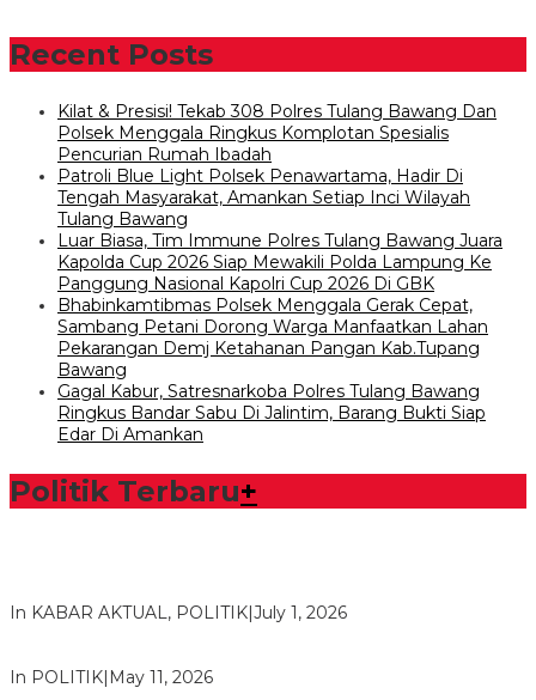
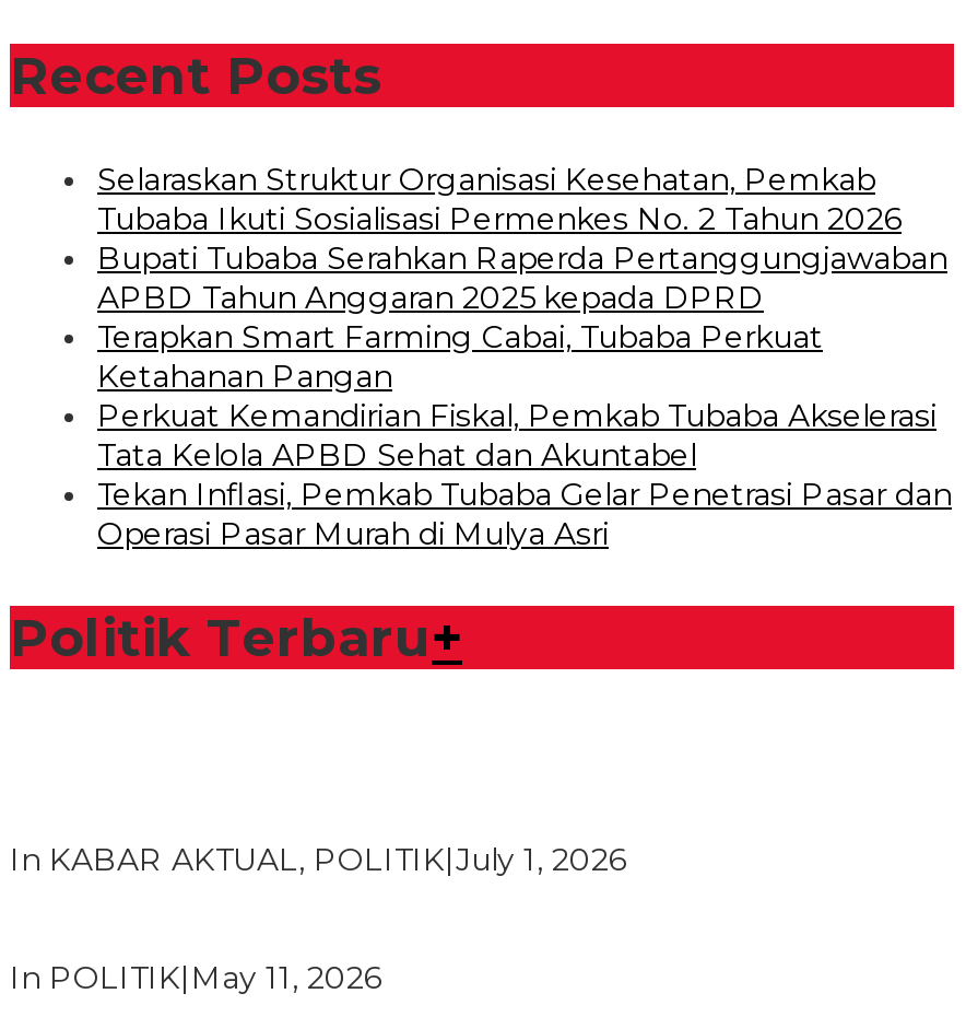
[57,101,502,446] Kilat & Presisi! Tekab 308 Polres Tulang Bawang Dan | Polsek Menggala Ringkus Komplotan Spesialis | Pencurian Rumah Ibadah | Patroli Blue Light Polsek Penawartama, Hadir Di | Tengah Masyarakat, Amankan Setiap Inci Wilayah | Tulang Bawang | Luar Biasa, Tim Immune Polres Tulang Bawang Juara | Kapolda Cup 2026 Siap Mewakili Polda Lampung Ke | Panggung Nasional Kapolri Cup 2026 Di GBK | Bhabinkamtibmas Polsek Menggala Gerak Cepat, | Sambang Petani Dorong Warga Manfaatkan Lahan | Pekarangan Demj Ketahanan Pangan Kab.Tupang | Bawang | Gagal Kabur, Satresnarkoba Polres Tulang Bawang | Ringkus Bandar Sabu Di Jalintim, Barang Bukti Siap | Edar Di Amankan -> [97,161,952,554] Selaraskan Struktur Organisasi Kesehatan, Pemkab | Tubaba Ikuti Sosialisasi Permenkes No. 2 Tahun 2026 | Bupati Tubaba Serahkan Raperda Pertanggungjawaban | APBD Tahun Anggaran 2025 kepada DPRD | Terapkan Smart Farming Cabai, Tubaba Perkuat | Ketahanan Pangan | Perkuat Kemandirian Fiskal, Pemkab Tubaba Akselerasi | Tata Kelola APBD Sehat dan Akuntabel | Tekan Inflasi, Pemkab Tubaba Gelar Penetrasi Pasar dan | Operasi Pasar Murah di Mulya Asri

